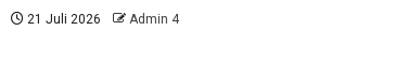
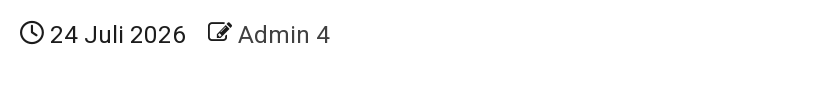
[24,11,179,26] 21 Juli 2026 Admin 4 -> [44,20,330,48] 24 Juli 2026 Admin 4

